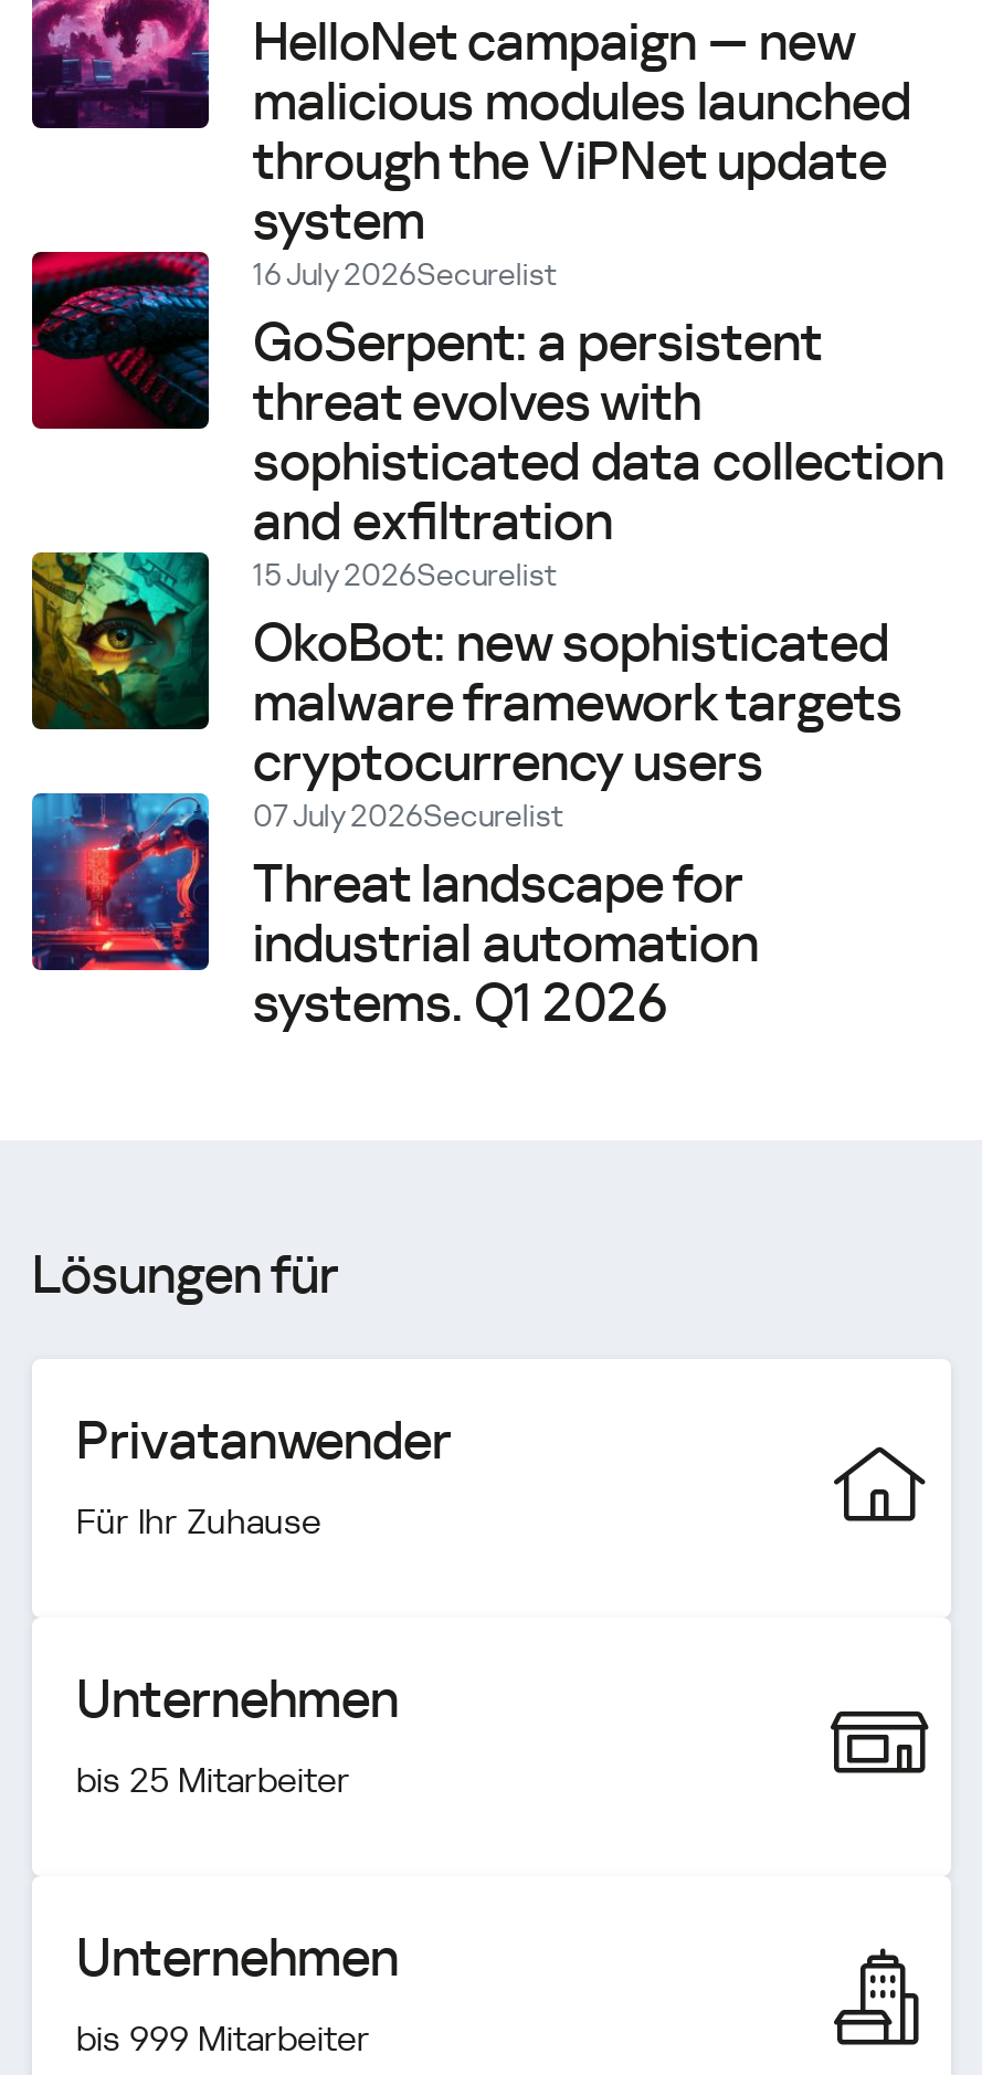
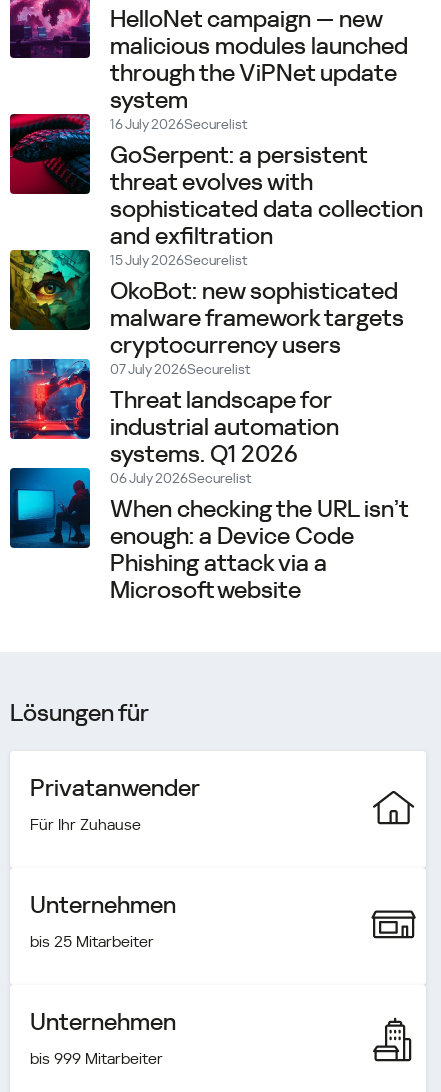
none -> [9,467,408,604] [image] | 06 July 2026Securelist | When checking the URL isn’t | enough: a Device Code | Phishing attack via a | Microsoft website

